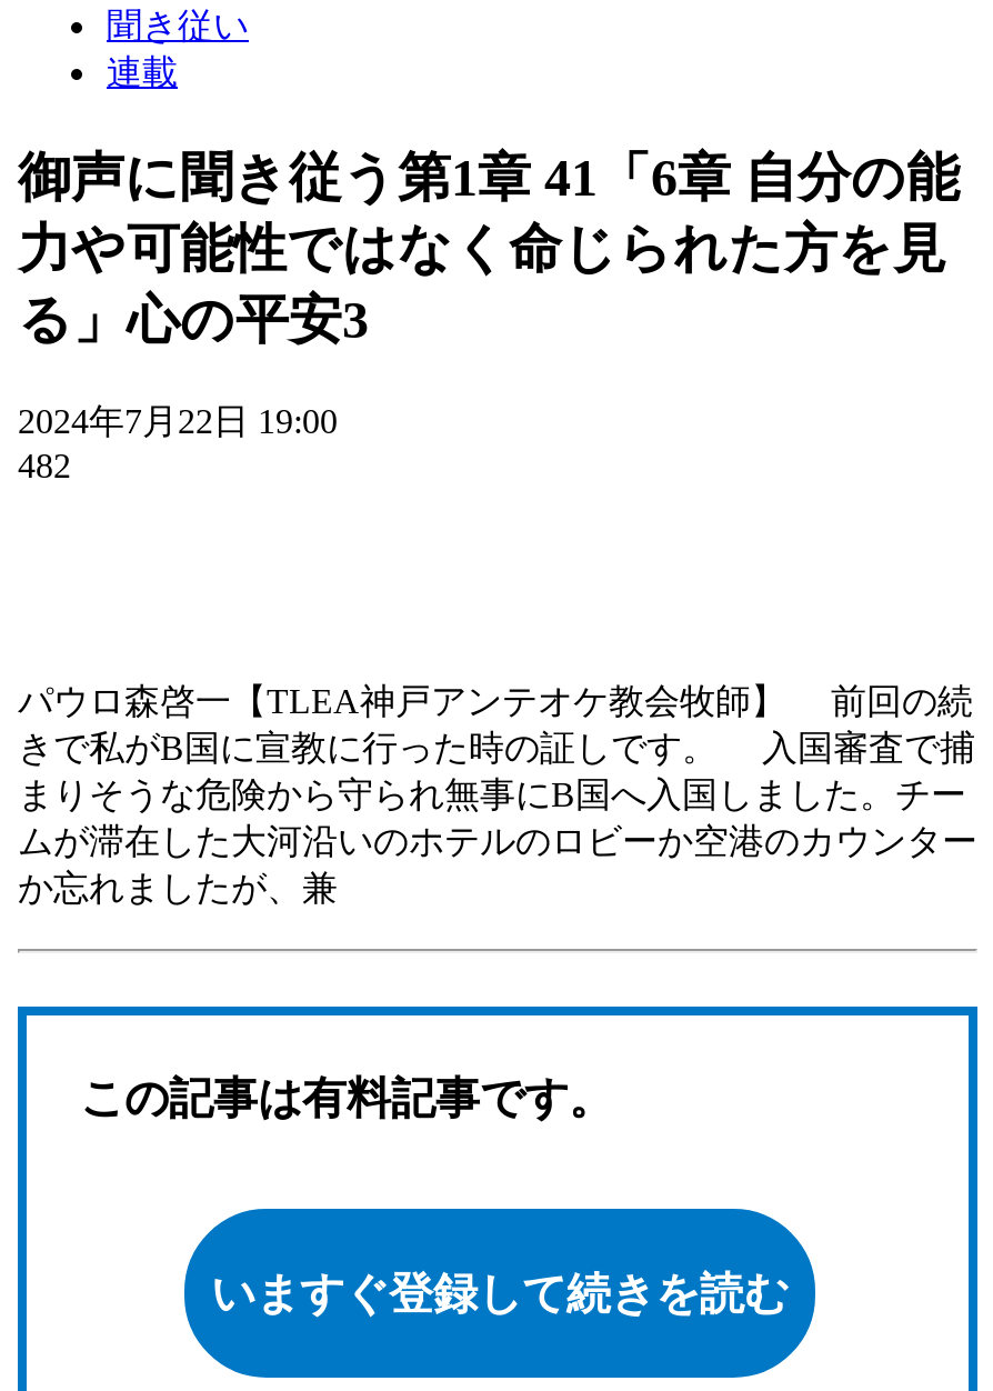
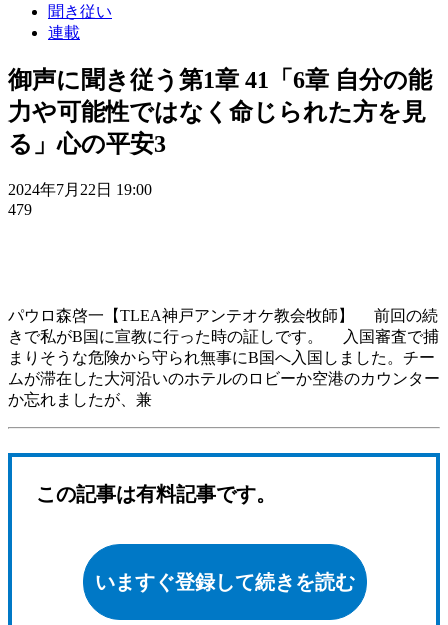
[18,446,71,484] 482 -> [8,201,32,218] 479

